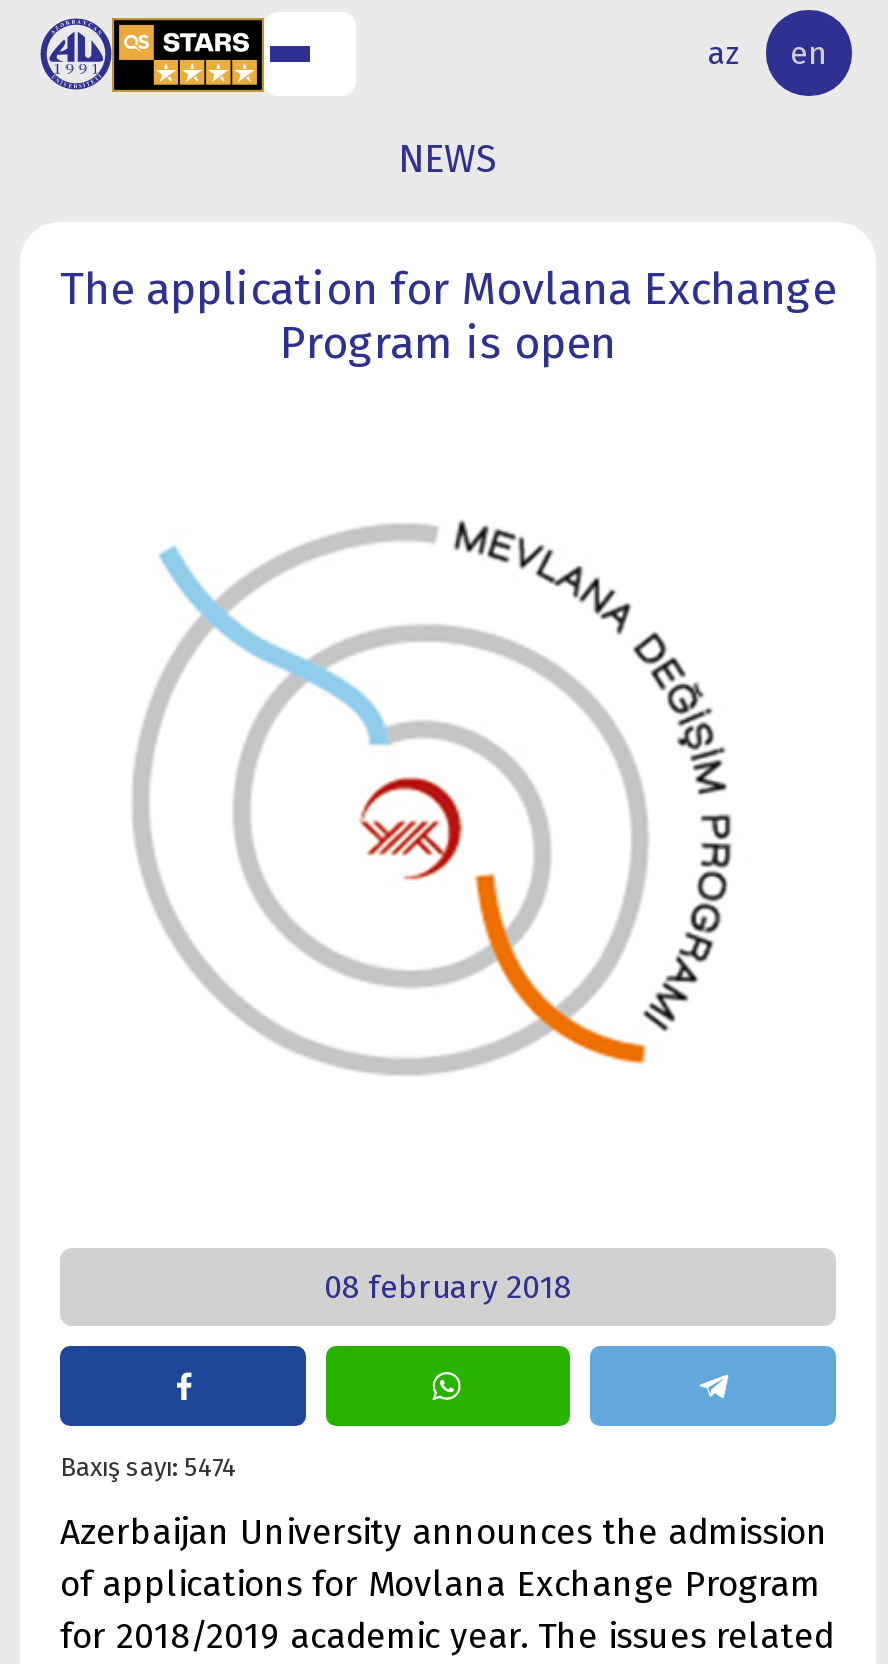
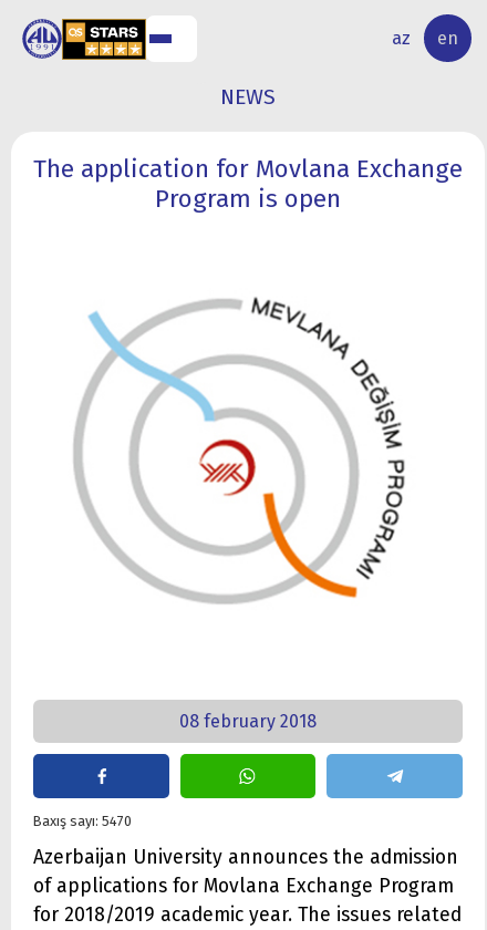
[60,1452,236,1482] Baxış sayı: 5474 -> [33,812,132,829] Baxış sayı: 5470

